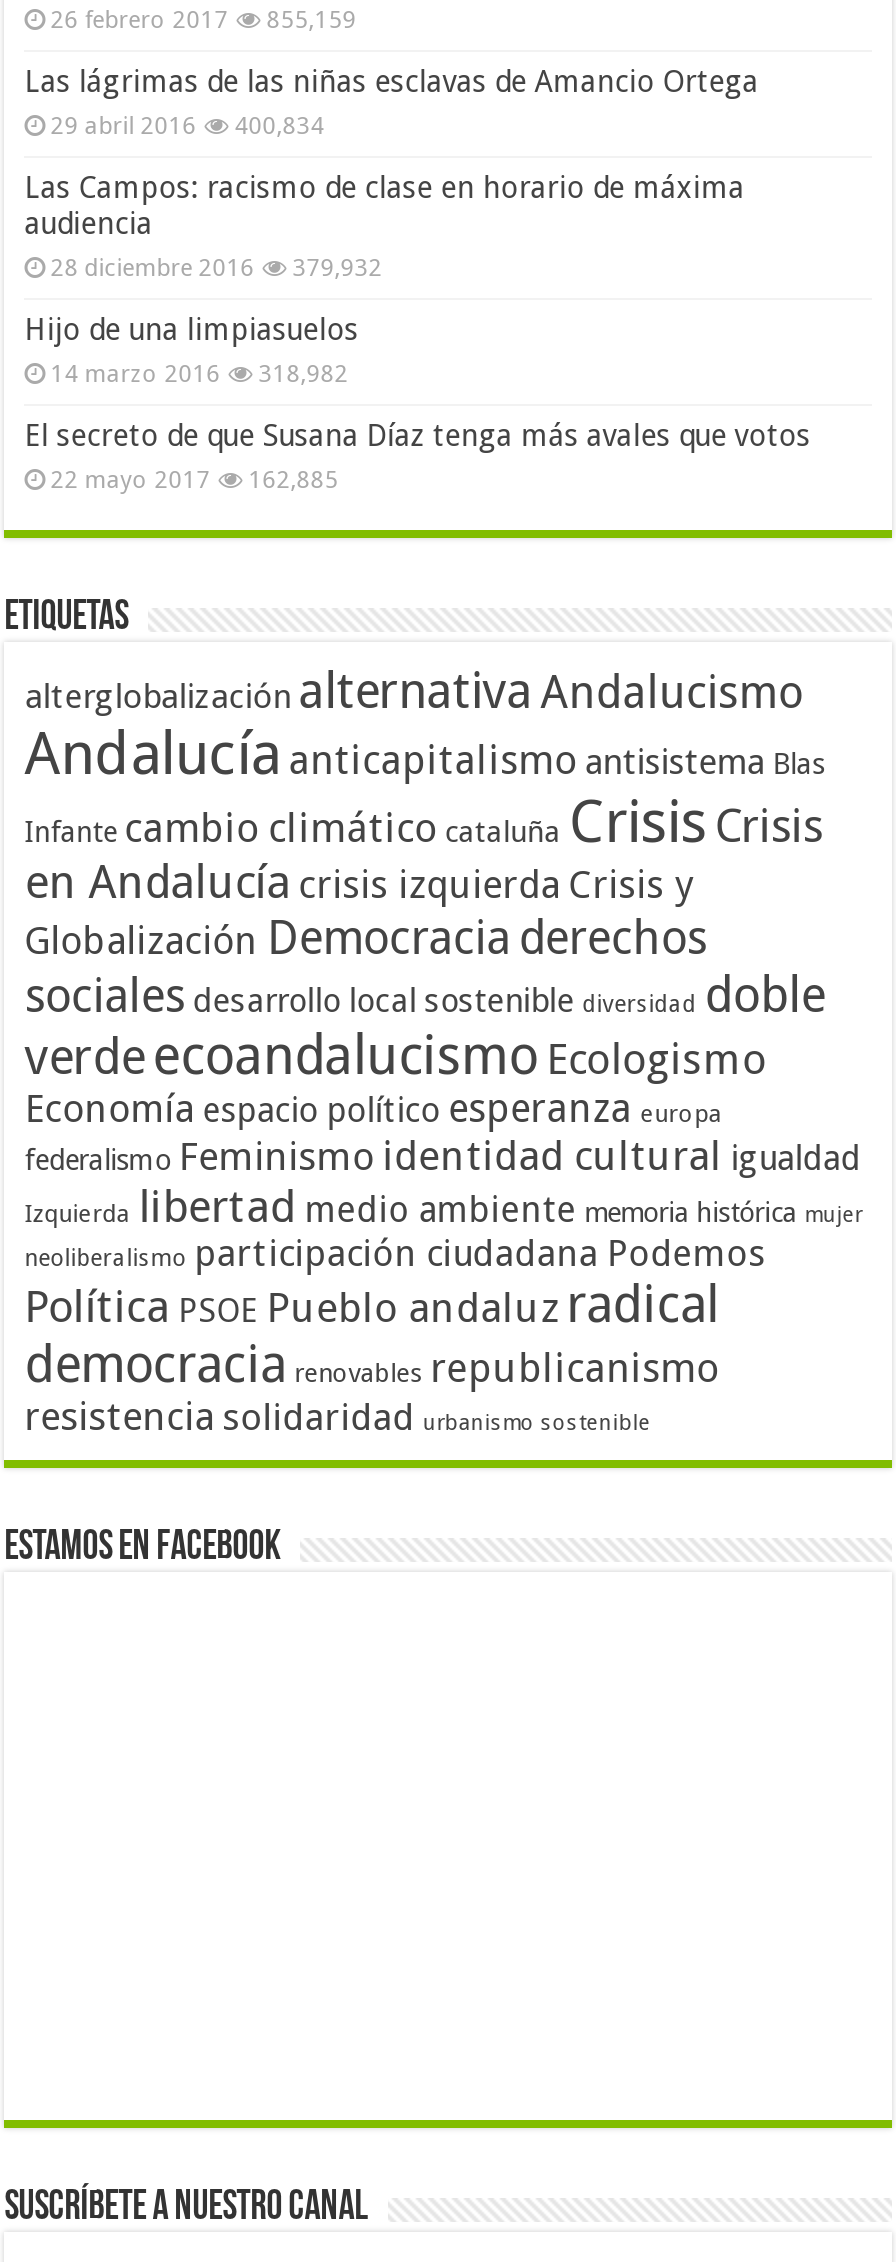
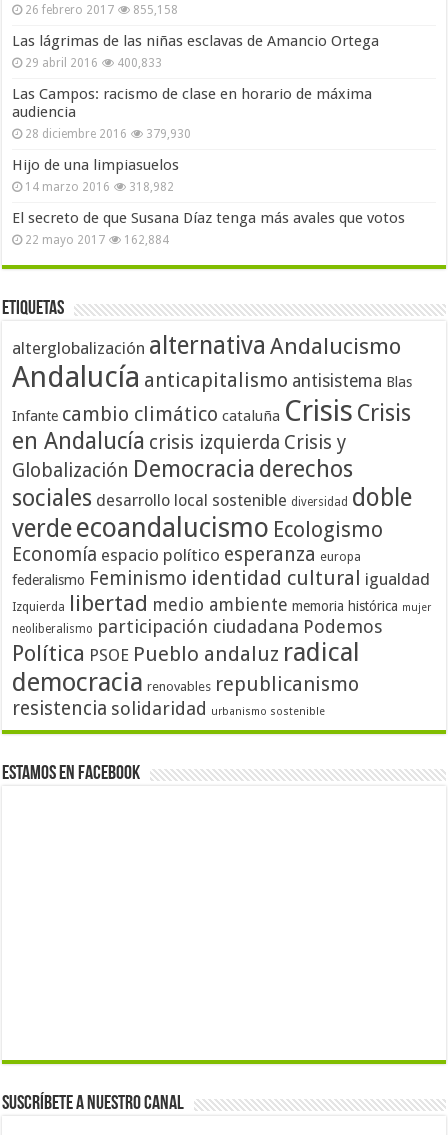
[50,6,356,34] 26 febrero 2017 855,159 -> [25,3,178,17] 26 febrero 2017 855,158
[50,112,324,140] 29 abril 2016 400,834 -> [25,56,162,70] 29 abril 2016 400,833
[50,254,382,282] 28 diciembre 2016 379,932 -> [25,127,191,141] 28 diciembre 2016 379,930
[50,466,338,494] 22 mayo 2017 162,885 -> [25,233,169,247] 22 mayo 2017 162,884

